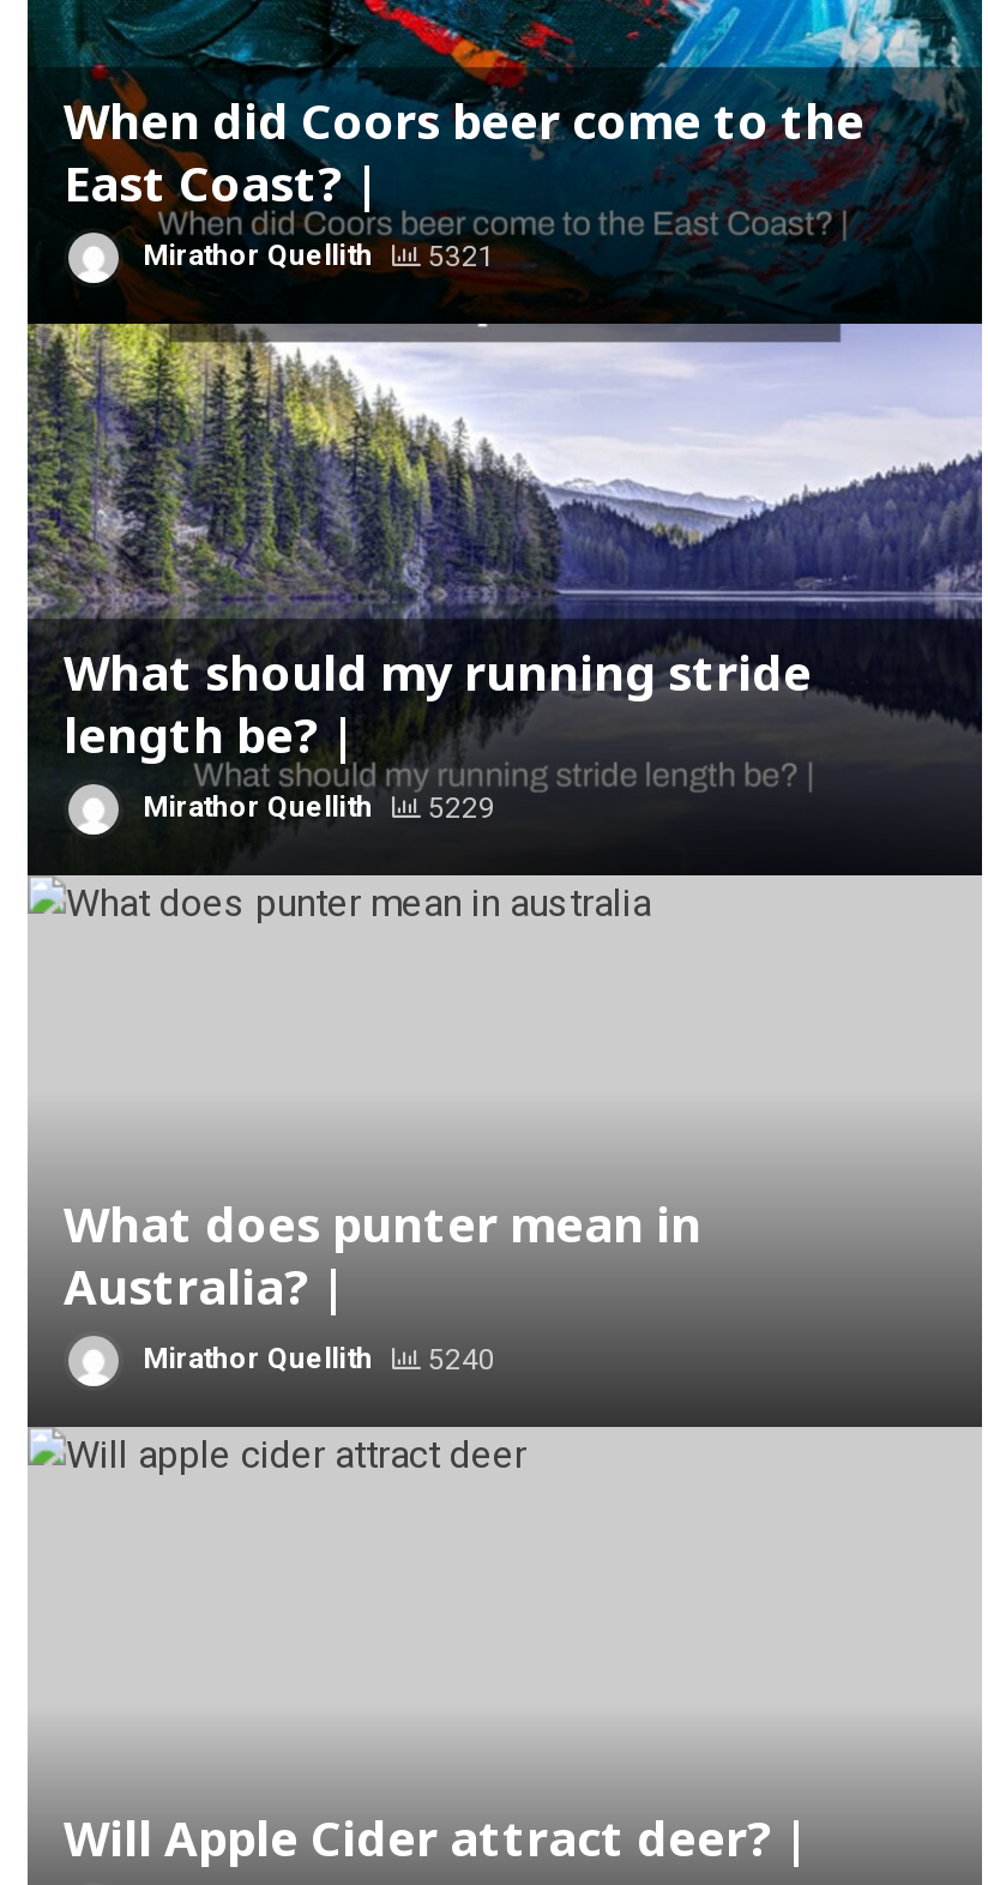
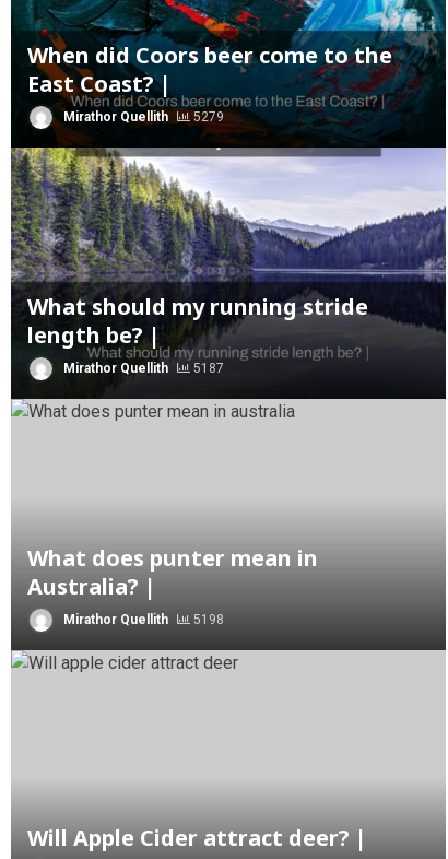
[135,239,495,273] Mirathor Quellith 5321 -> [60,109,224,124] Mirathor Quellith 5279
[135,791,495,824] Mirathor Quellith 5229 -> [60,360,224,376] Mirathor Quellith 5187
[135,1342,495,1376] Mirathor Quellith 5240 -> [60,612,224,627] Mirathor Quellith 5198

